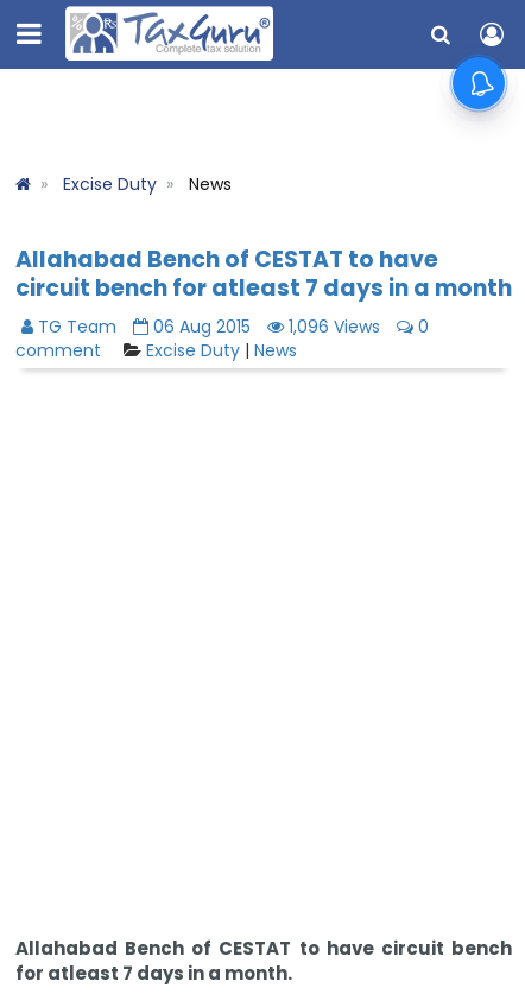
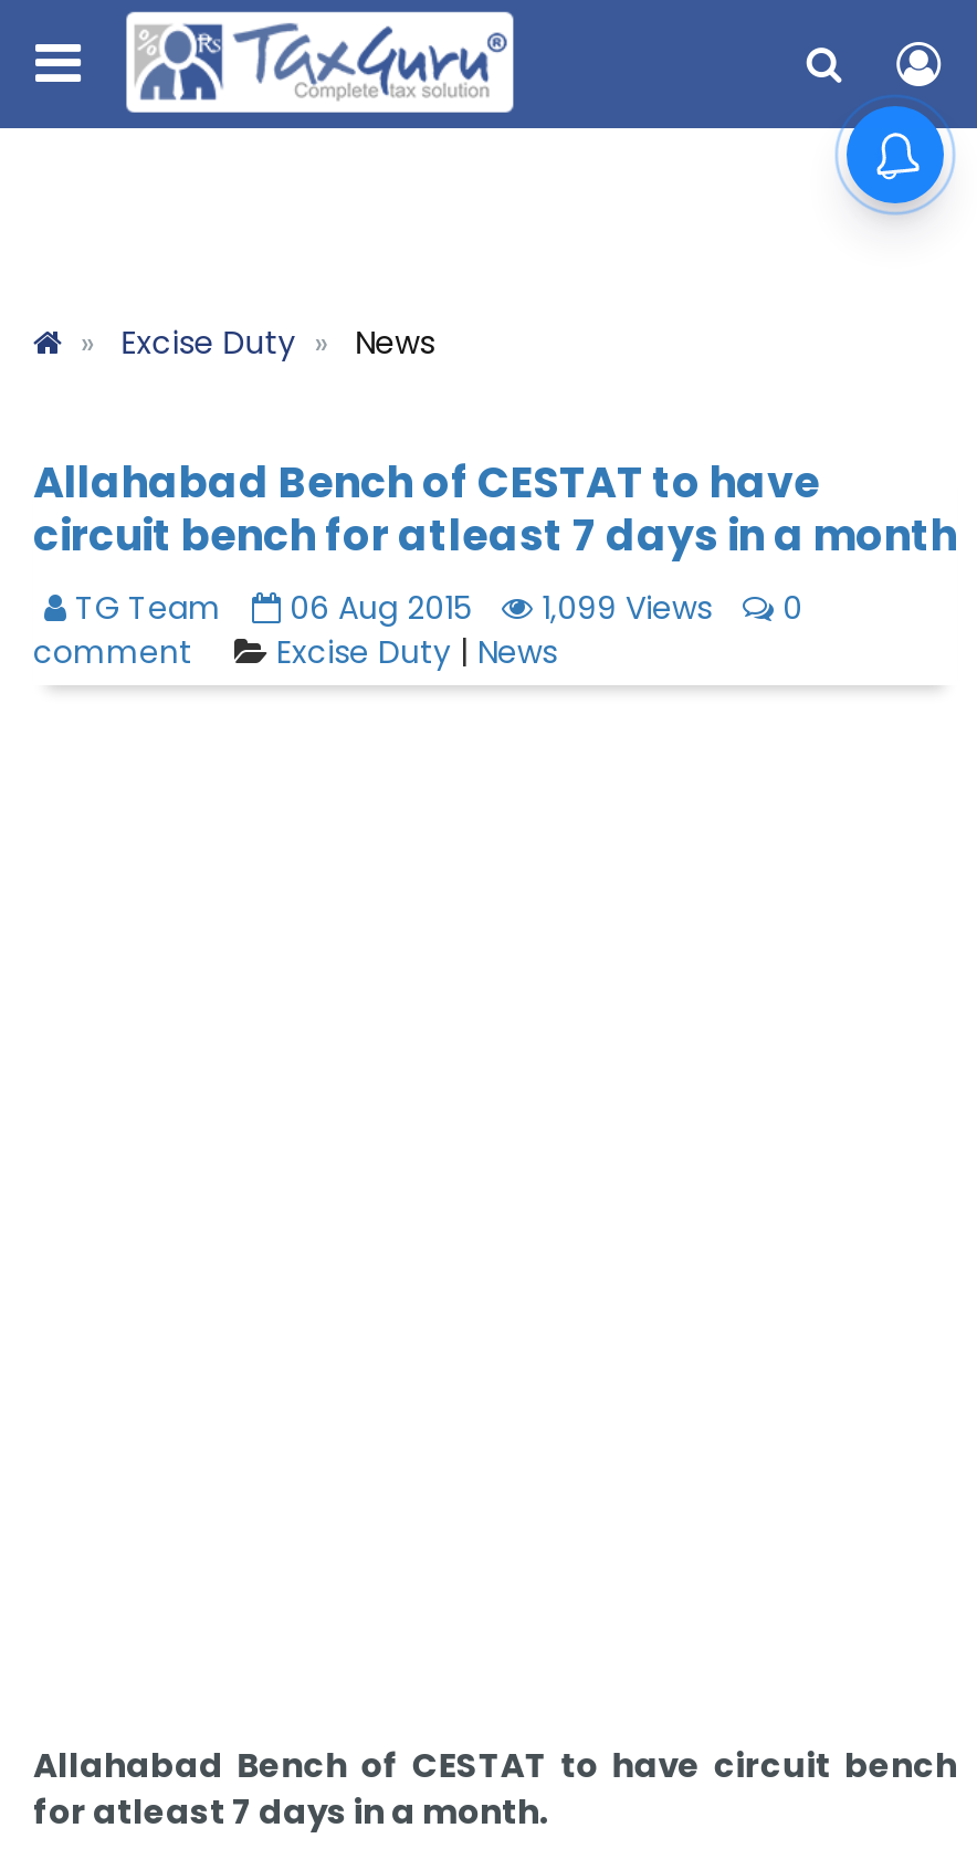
[33,315,429,338] TG Team 06 Aug 2015 1,096 Views 0 -> [66,586,802,630] TG Team 06 Aug 2015 1,099 Views 0

